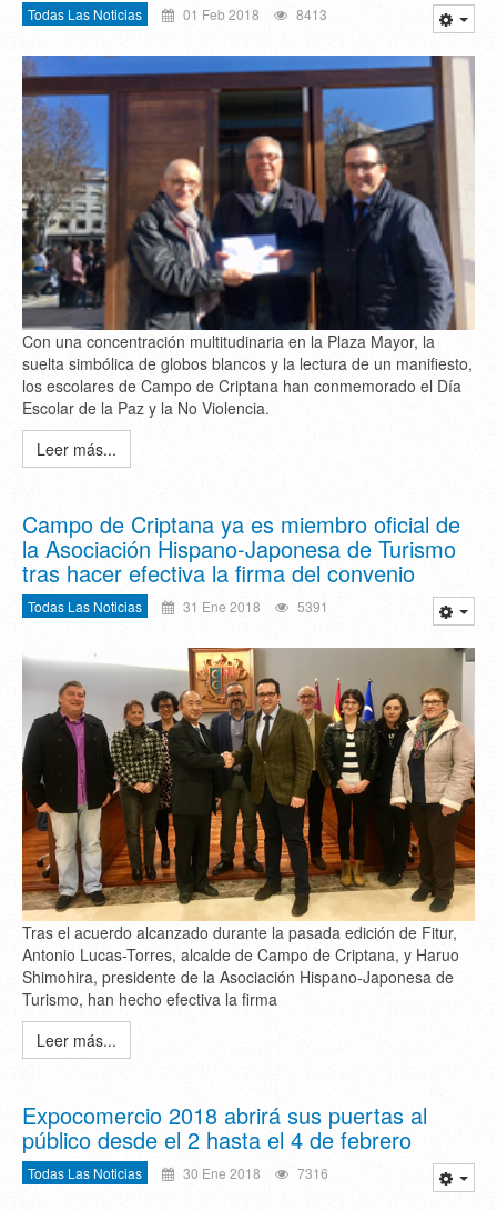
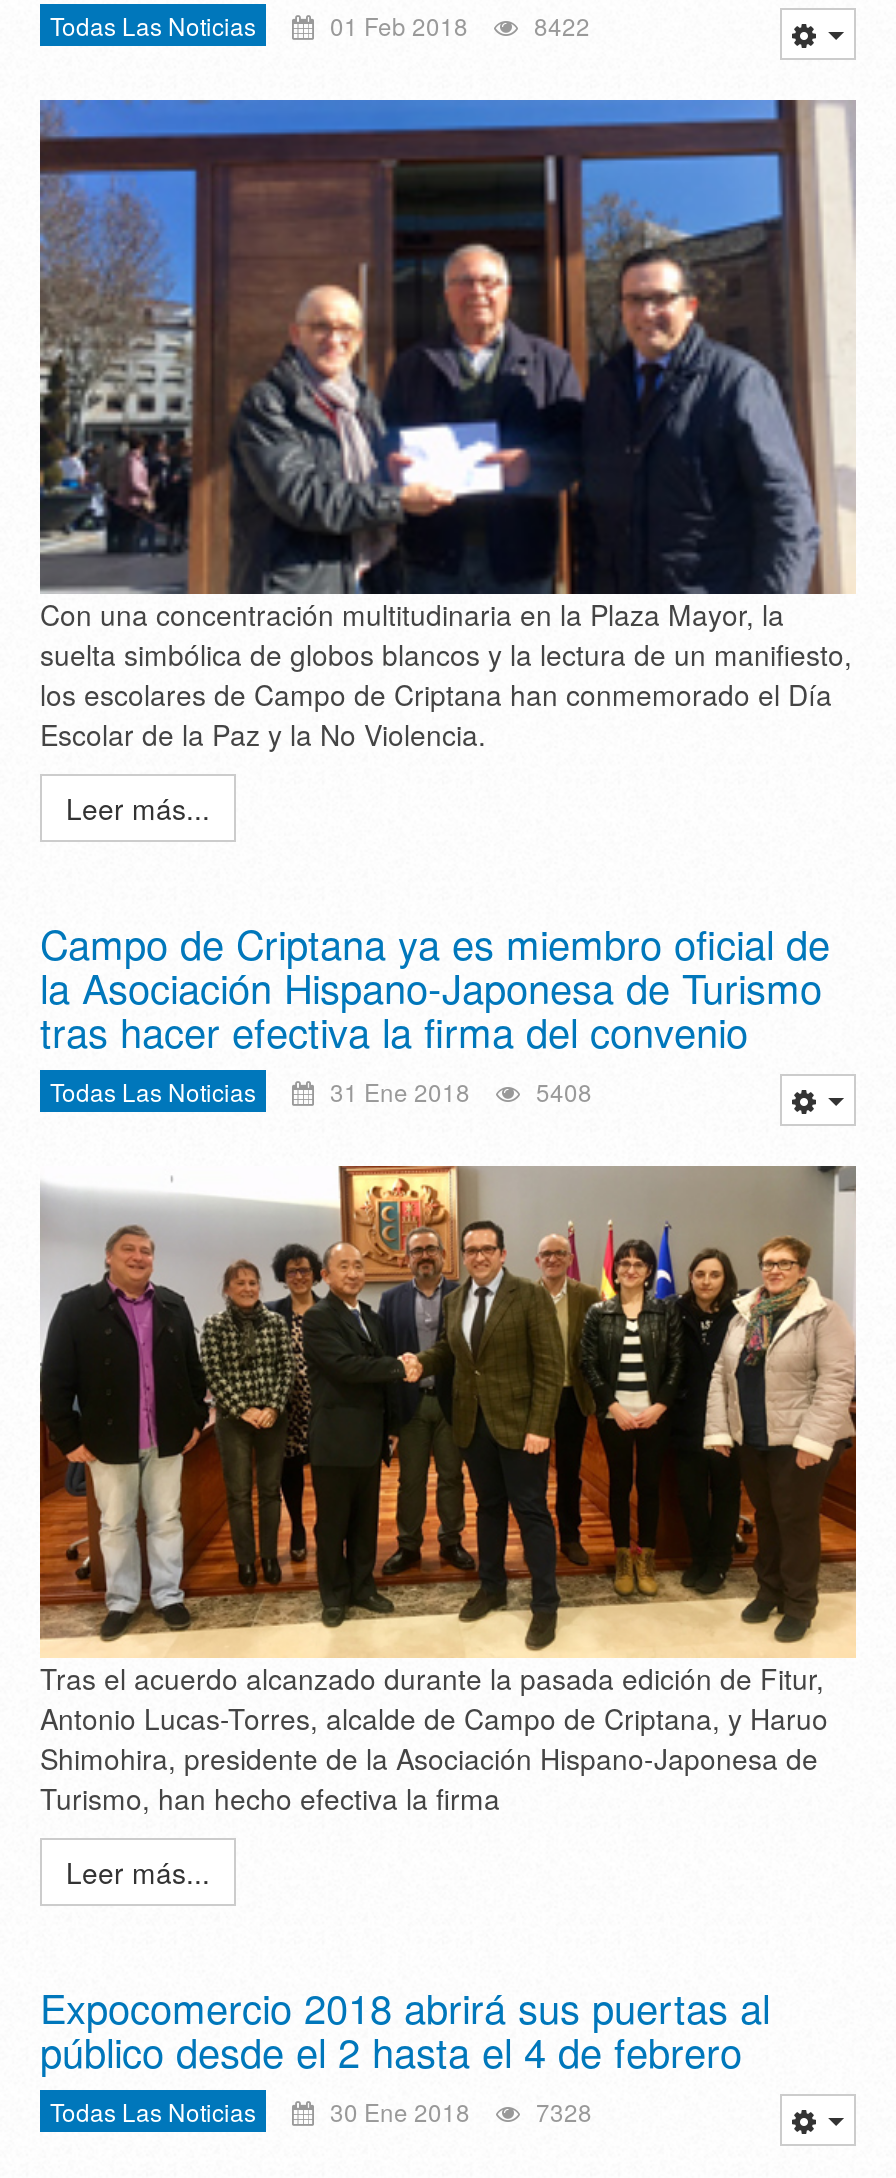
[28,4,327,23] Todas Las Noticias 01 Feb 2018 8413 -> [50,8,590,42] Todas Las Noticias 01 Feb 2018 8422
[28,596,328,615] Todas Las Noticias 31 Ene 2018 5391 -> [50,1073,592,1107] Todas Las Noticias 31 Ene 2018 5408
[28,1163,328,1182] Todas Las Noticias 30 Ene 2018 7316 -> [50,2094,592,2128] Todas Las Noticias 30 Ene 2018 7328

